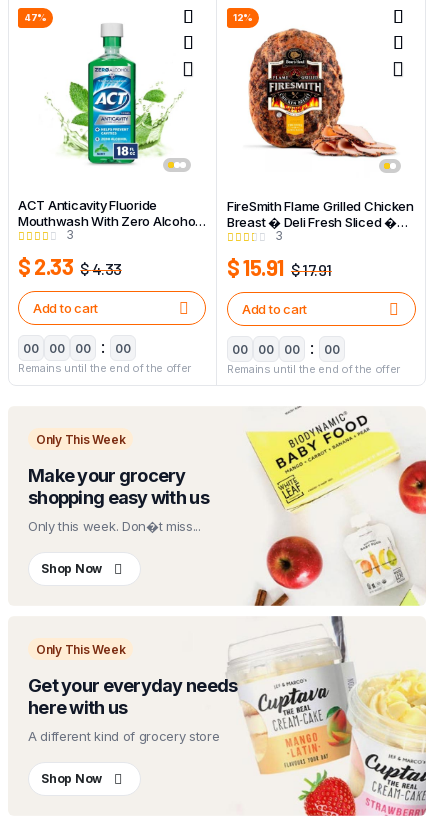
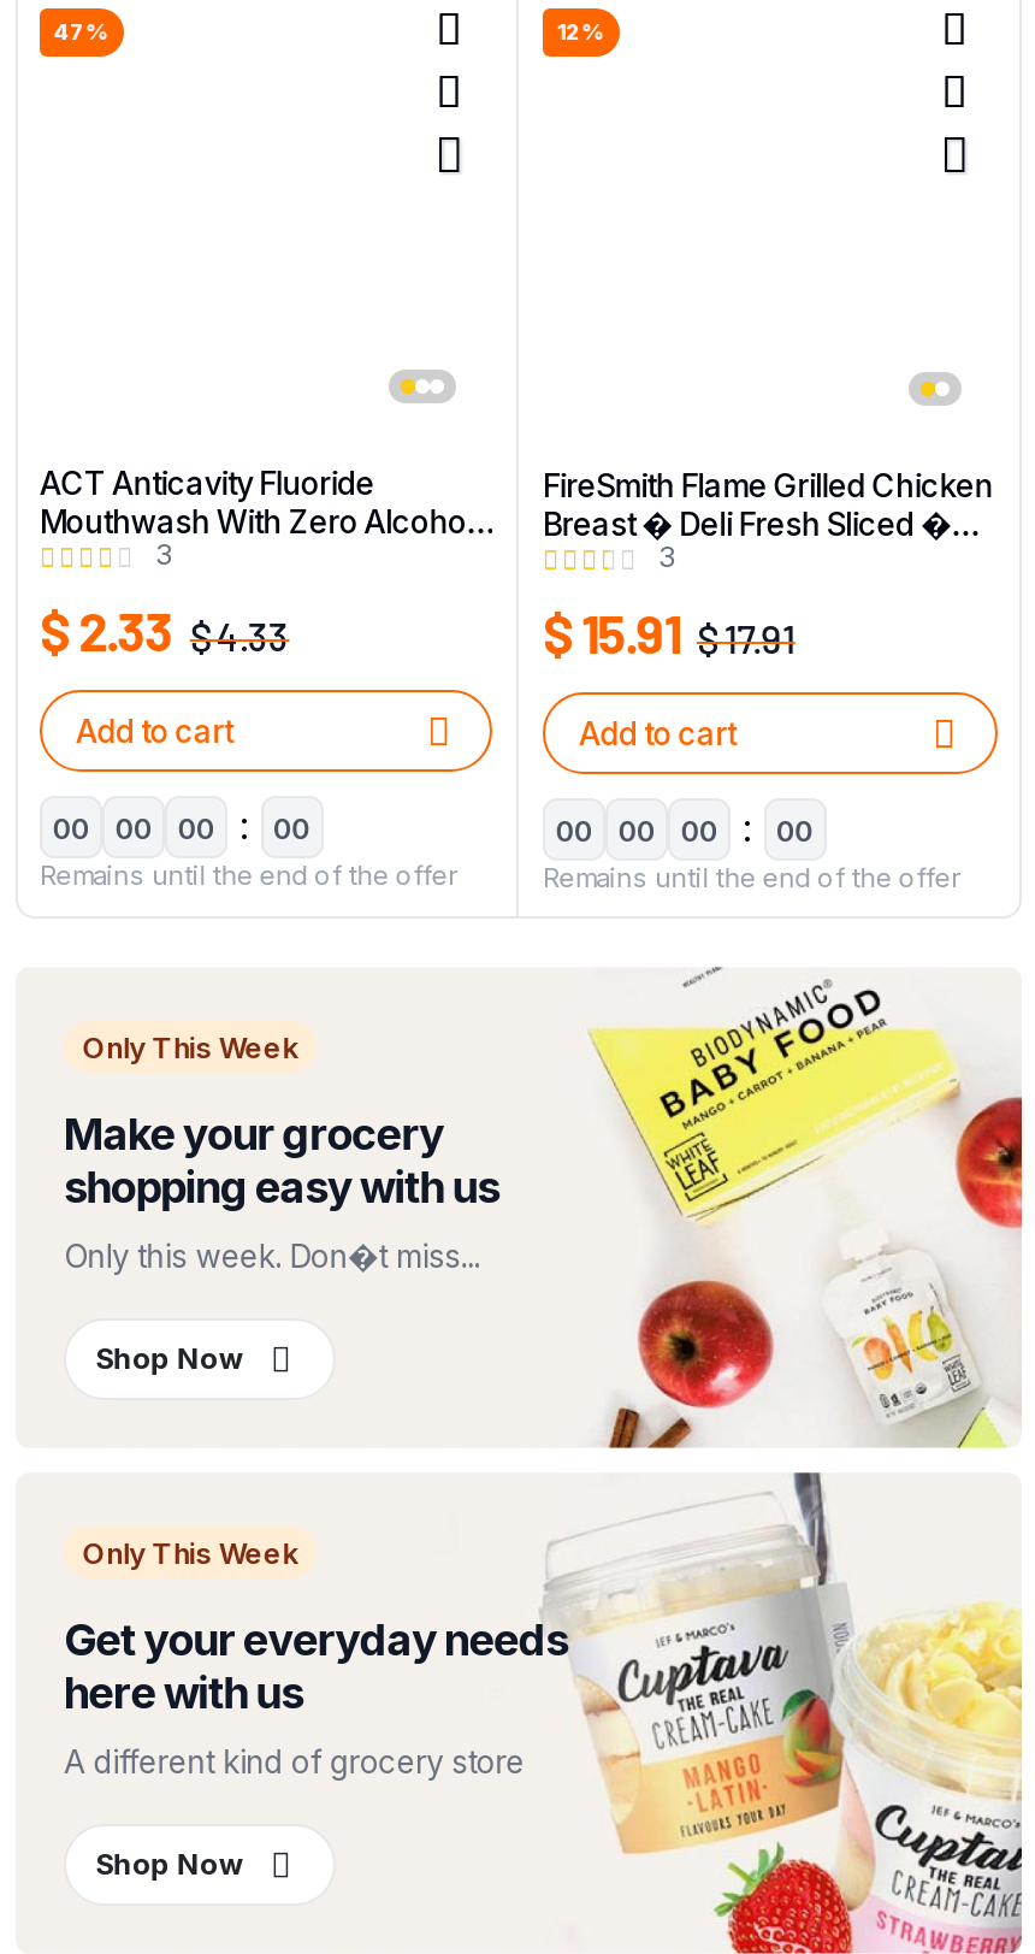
[44,24,184,165] [image] -> none
[248,27,396,159] [image] -> none

